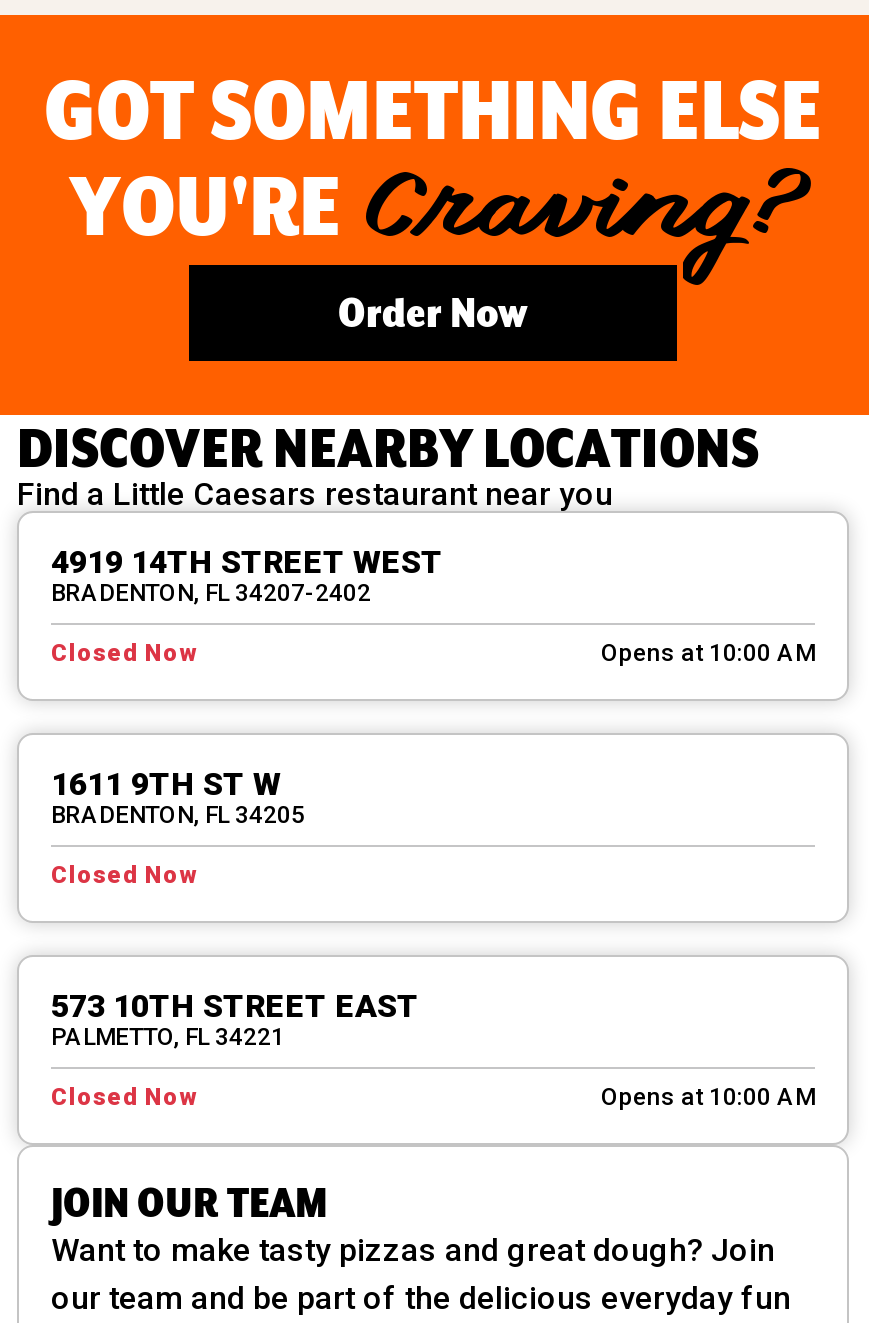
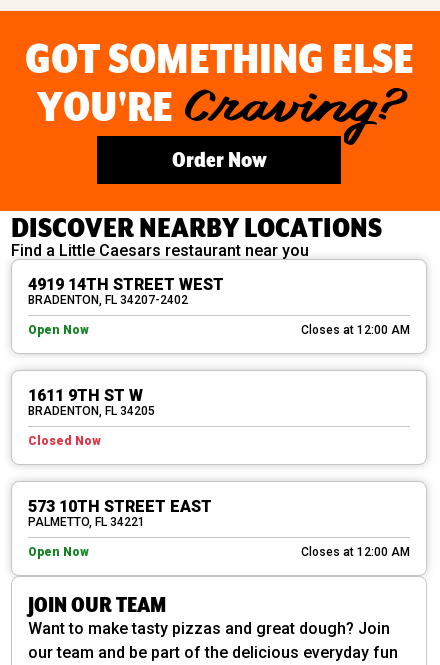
[51,639,197,667] Closed Now -> [28,323,89,337] Open Now
[601,639,815,667] Opens at 10:00 AM -> [301,323,410,337] Closes at 12:00 AM
[51,1083,197,1111] Closed Now -> [28,545,89,559] Open Now
[601,1083,815,1111] Opens at 10:00 AM -> [301,545,410,559] Closes at 12:00 AM

